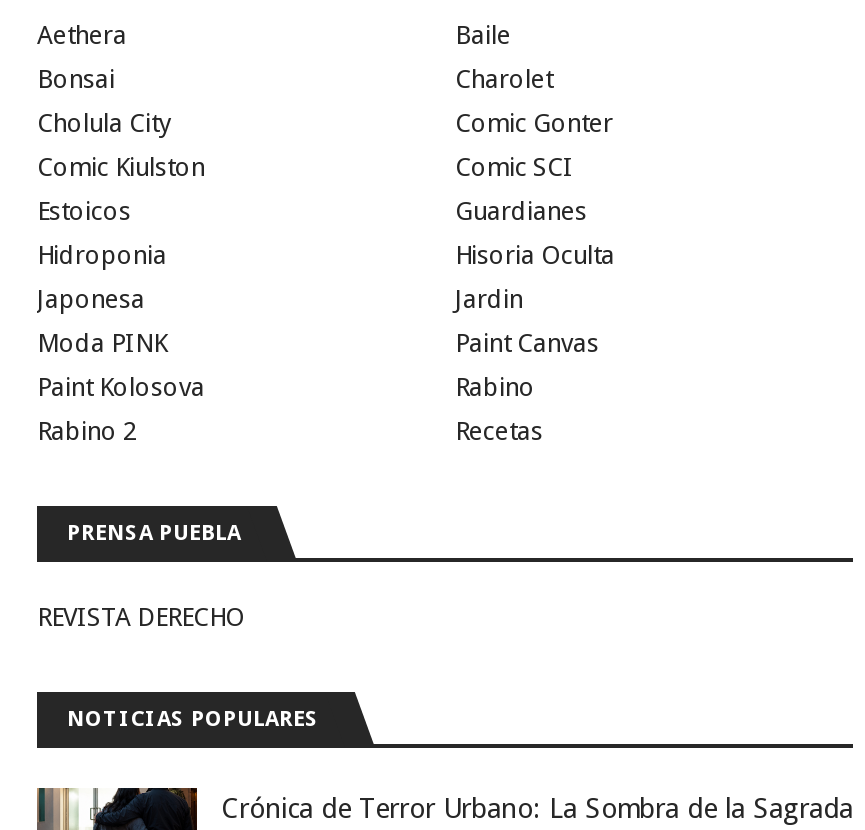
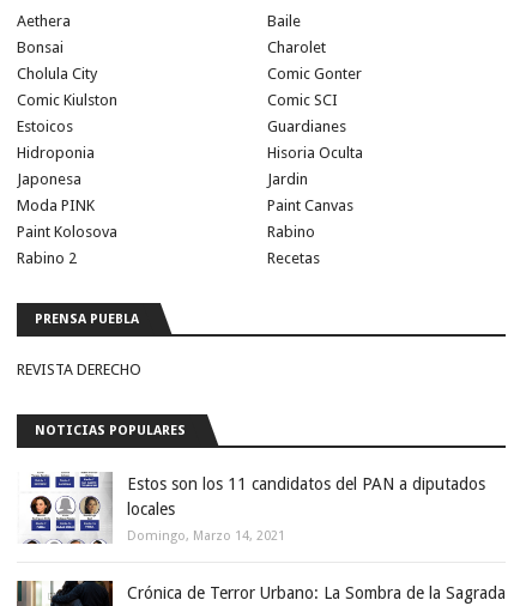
none -> [17,472,485,557] [image] | Estos son los 11 candidatos del PAN a diputados | locales | Domingo, Marzo 14, 2021

